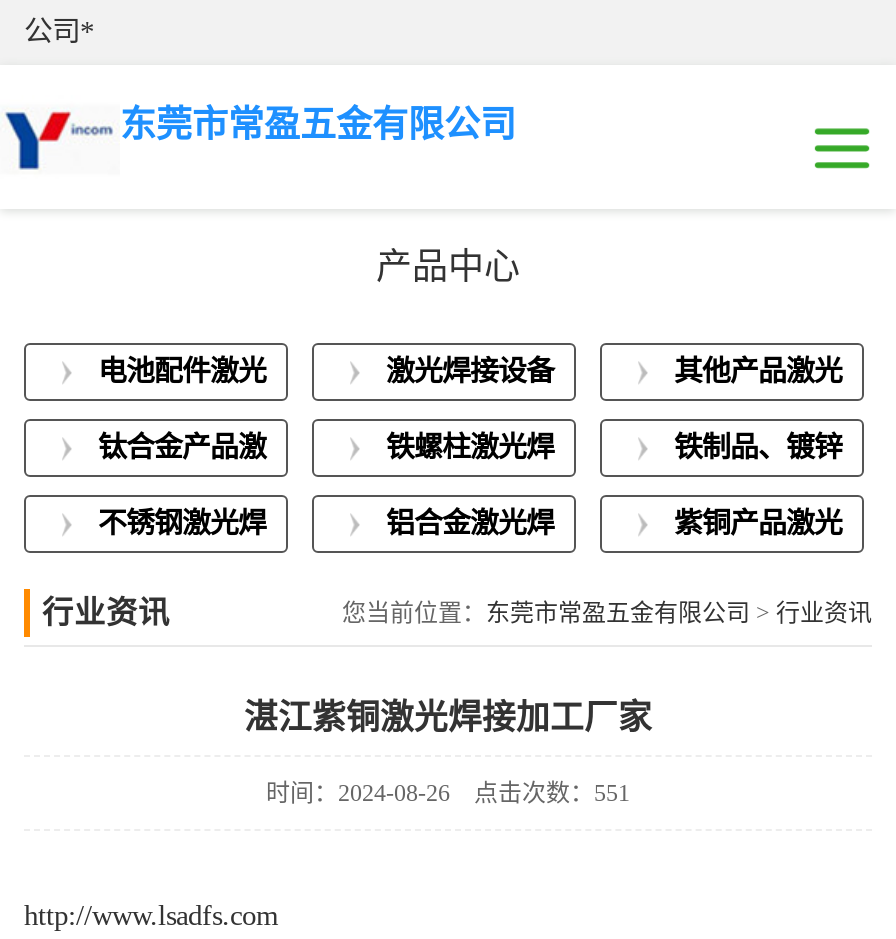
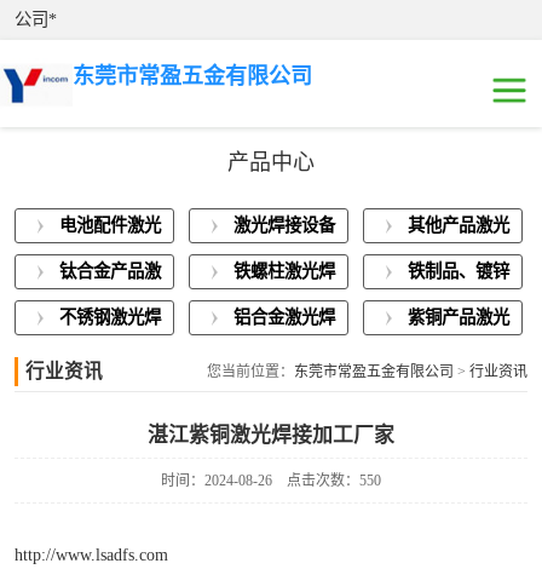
[266,778,630,806] 时间：2024-08-26 点击次数：551 -> [161,472,381,489] 时间：2024-08-26 点击次数：550

